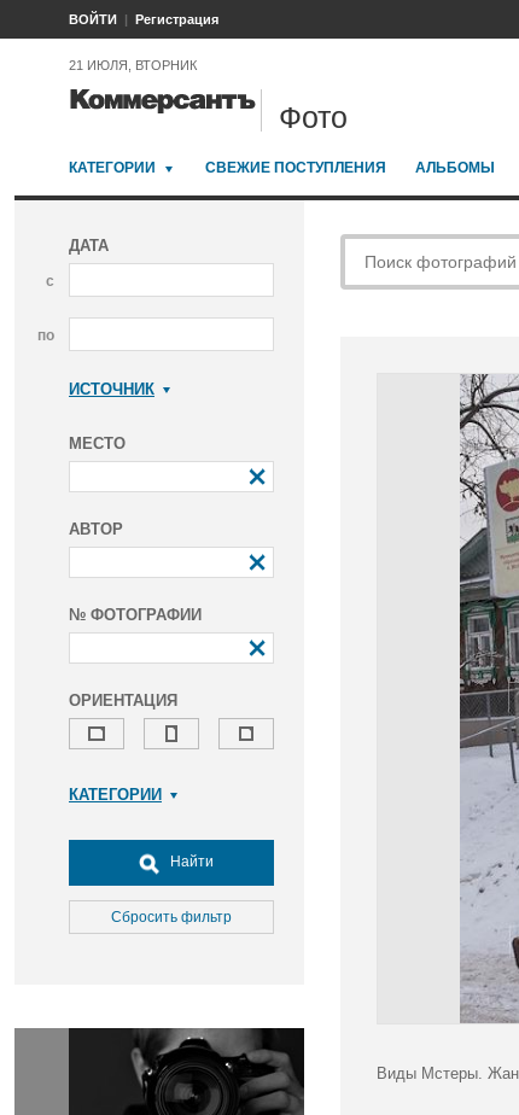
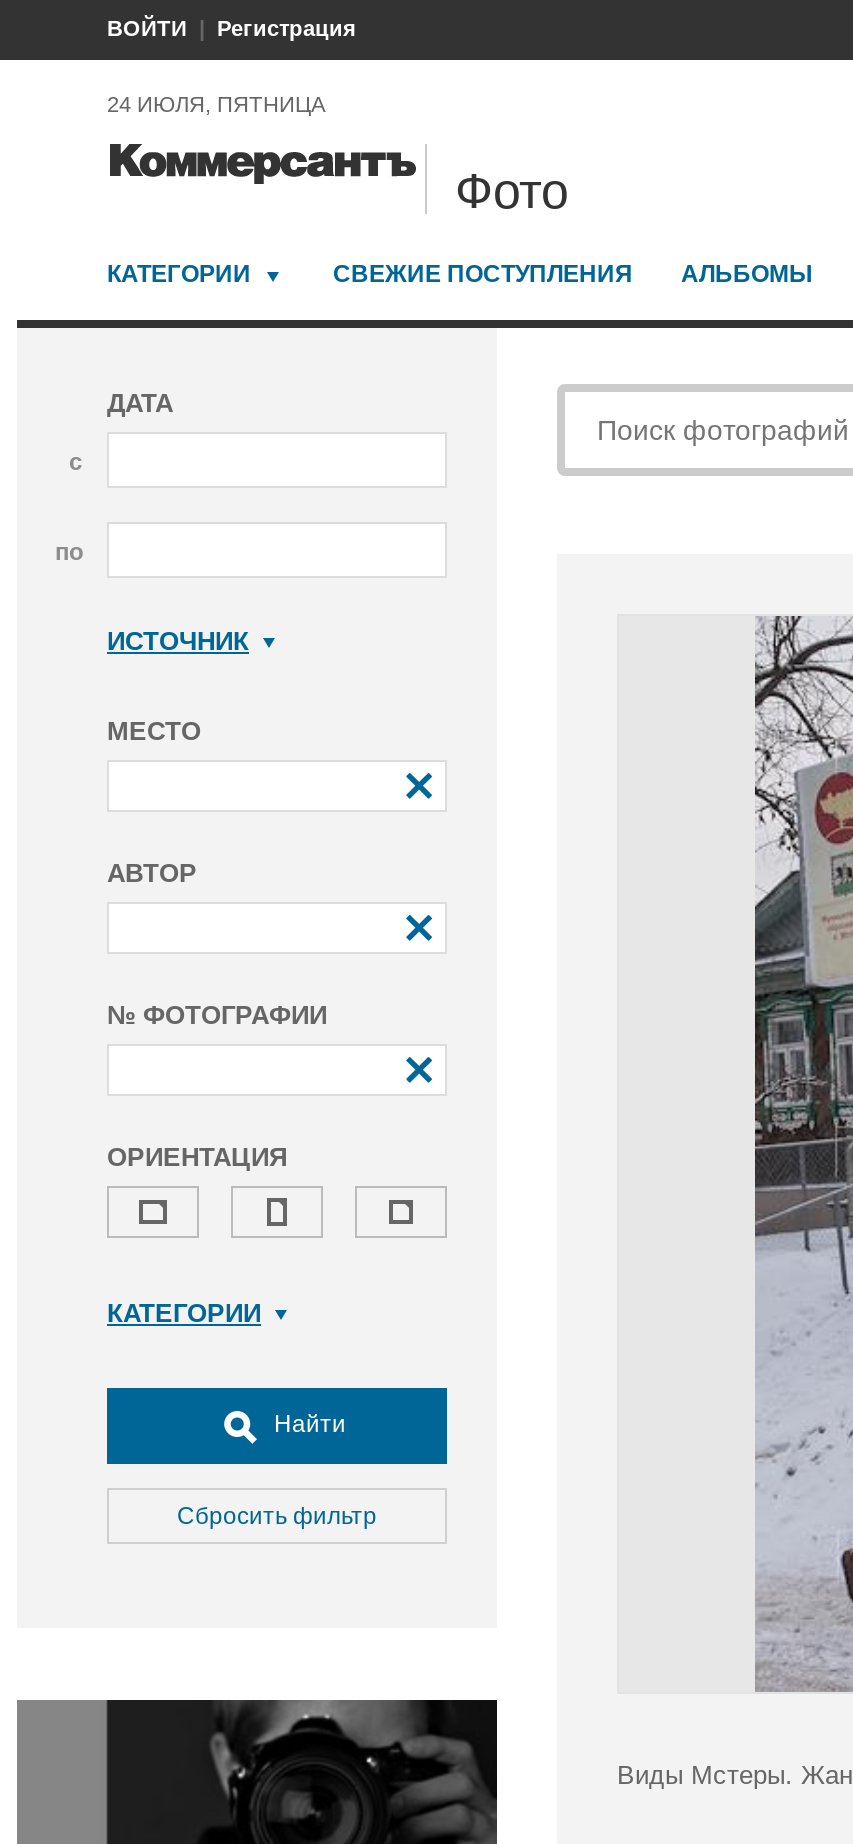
[69,58,197,72] 21 ИЮЛЯ, ВТОРНИК -> [107,92,325,116] 24 ИЮЛЯ, ПЯТНИЦА

